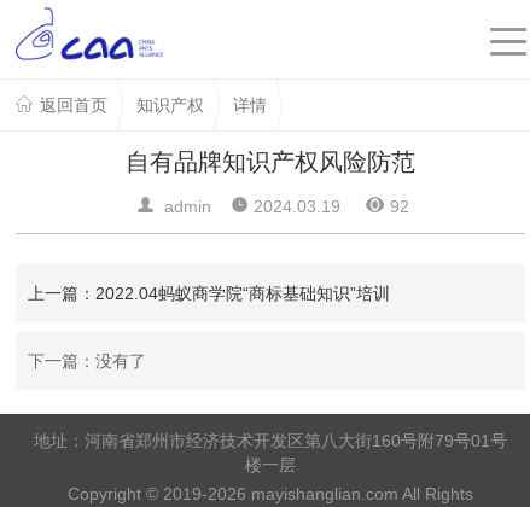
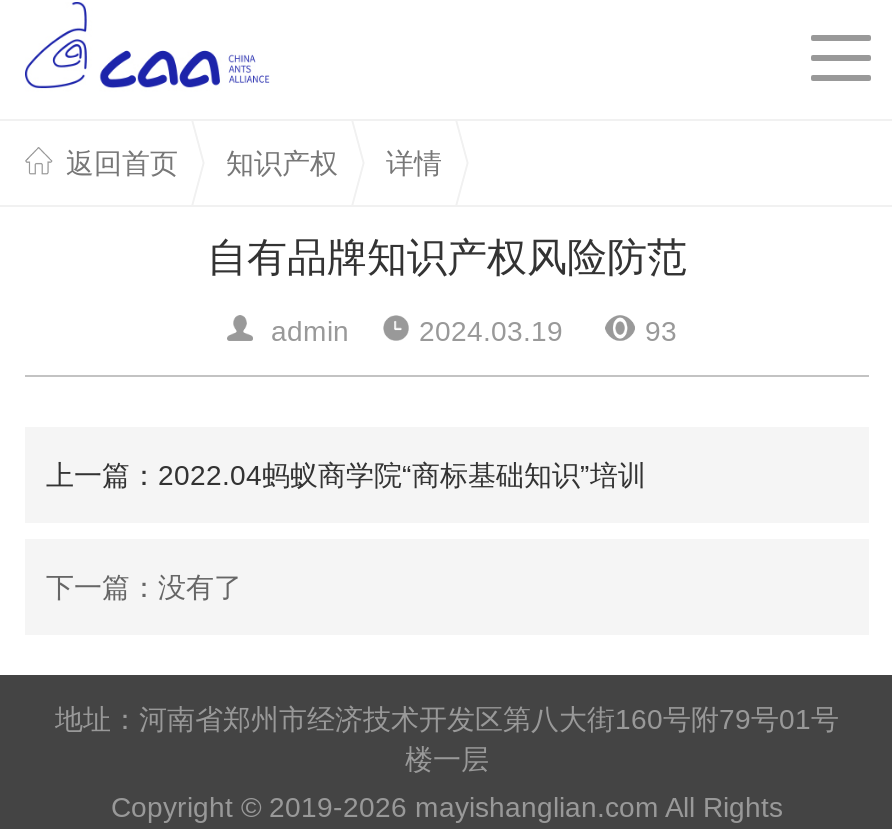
[159,197,409,216] admin 2024.03.19 92 -> [263,315,677,347] admin 2024.03.19 93

